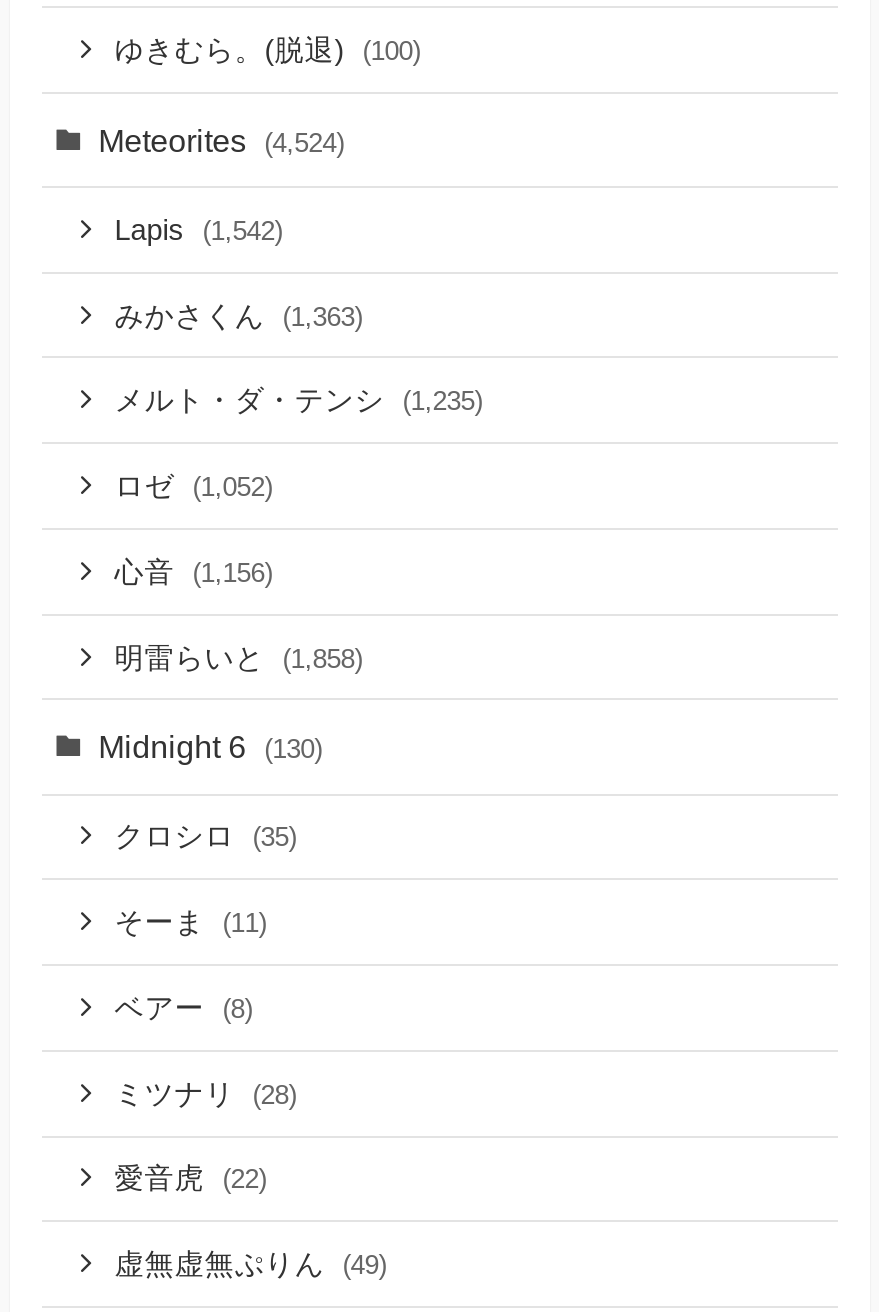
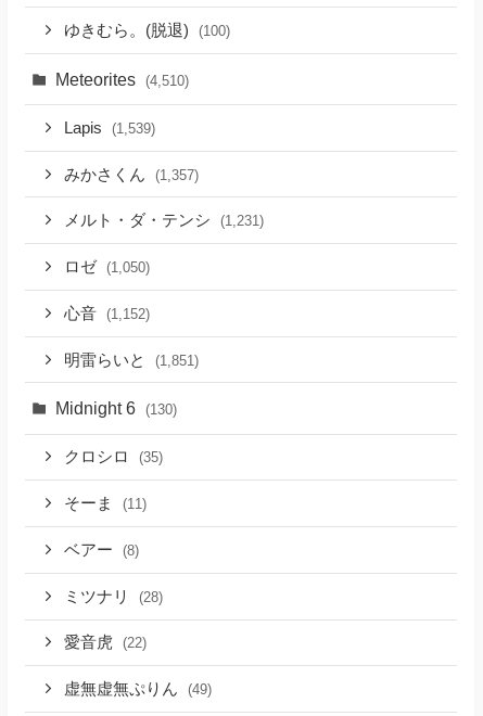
[98,122,344,158] Meteorites (4,524) -> [56,69,189,89] Meteorites (4,510)
[114,214,282,246] Lapis (1,542) -> [64,119,155,136] Lapis (1,539)
[114,299,362,331] みかさくん (1,363) -> [64,165,199,183] みかさくん (1,357)
[114,384,482,416] メルト・ダ・テンシ (1,235) -> [64,212,264,229] メルト・ダ・テンシ (1,231)
[114,470,272,502] ロゼ (1,052) -> [64,258,150,276] ロゼ (1,050)
[114,556,272,588] 心音 (1,156) -> [64,305,150,322] 心音 (1,152)
[114,641,362,673] 明雷らいと (1,858) -> [64,351,199,368] 明雷らいと (1,851)

